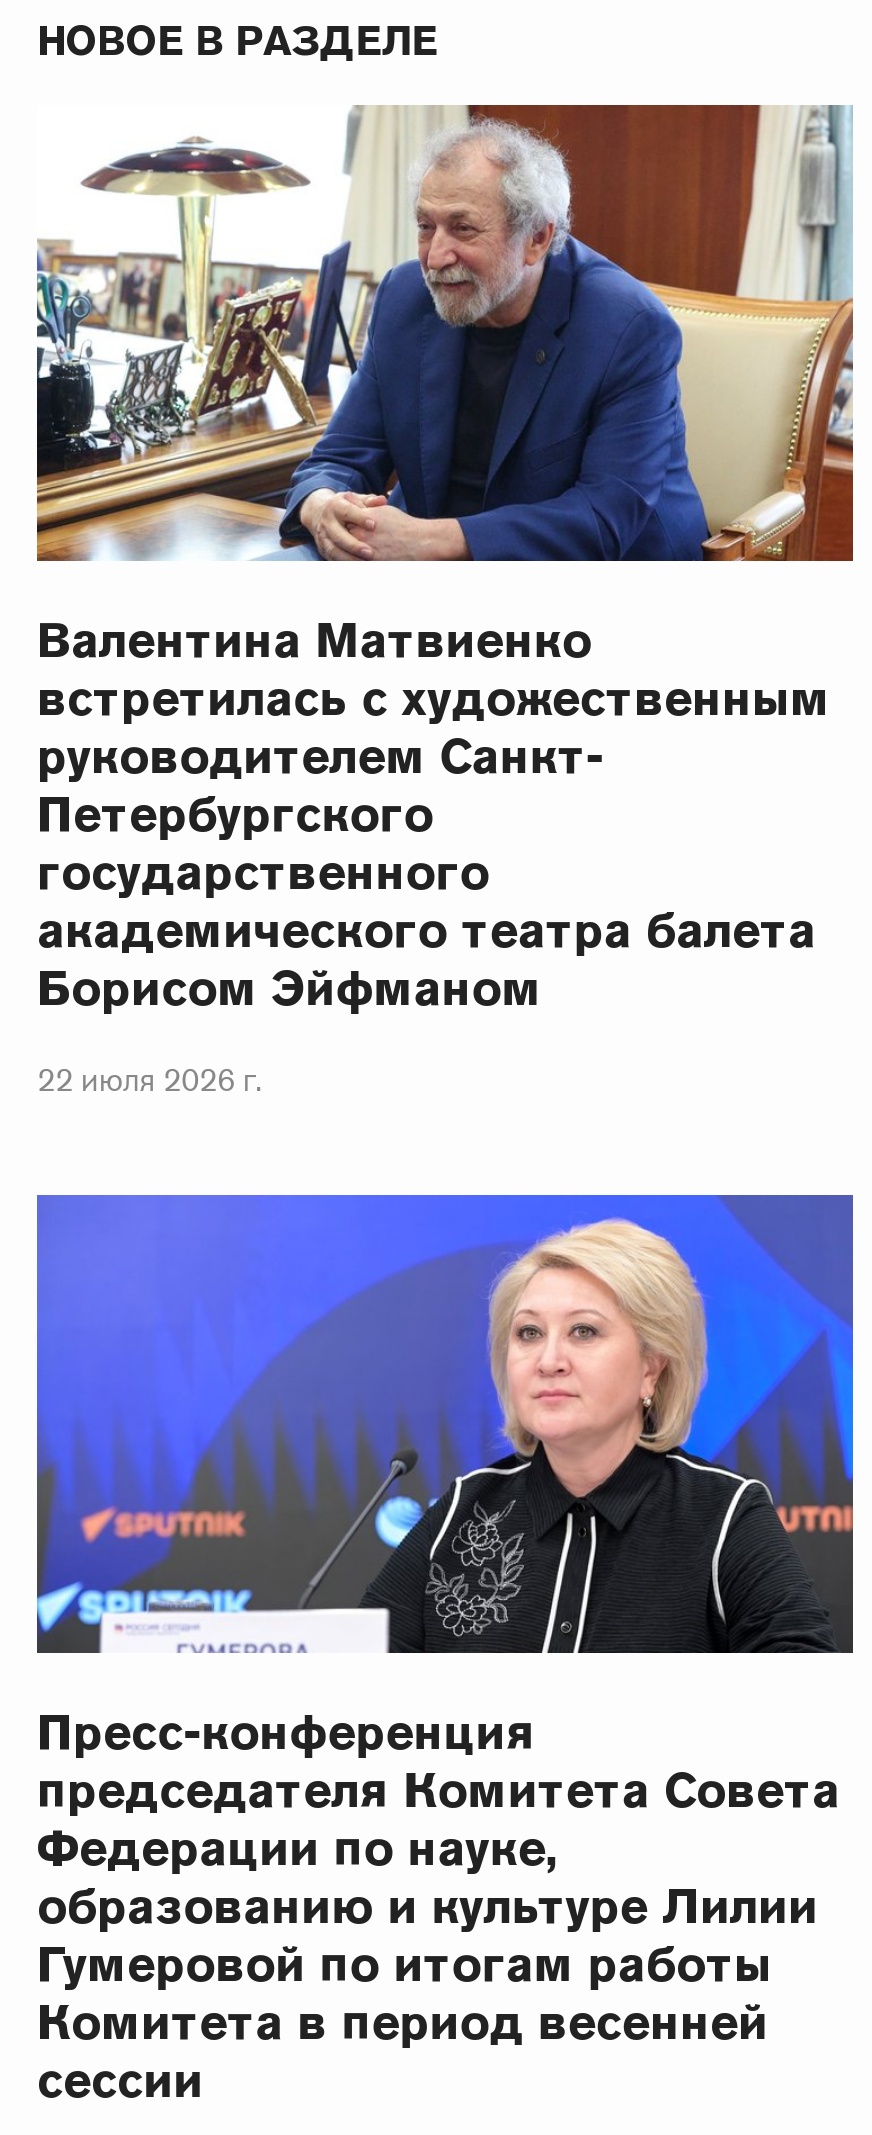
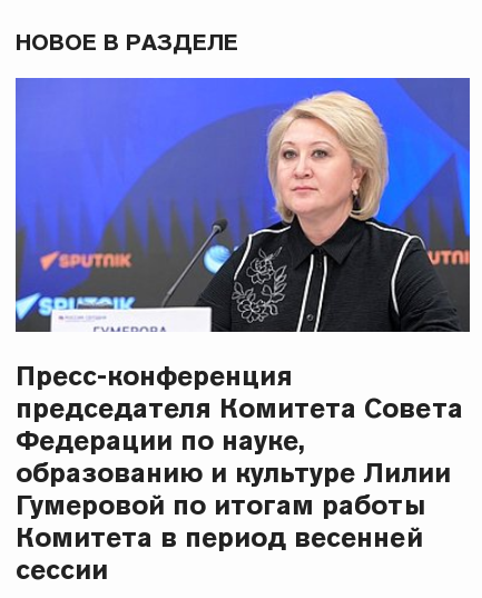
[35,103,855,1102] [image] | Валентина Матвиенко | встретилась с художественным | руководителем Санкт- | Петербургского | государственного | академического театра балета | Борисом Эйфманом | 22 июля 2026 г. -> none

